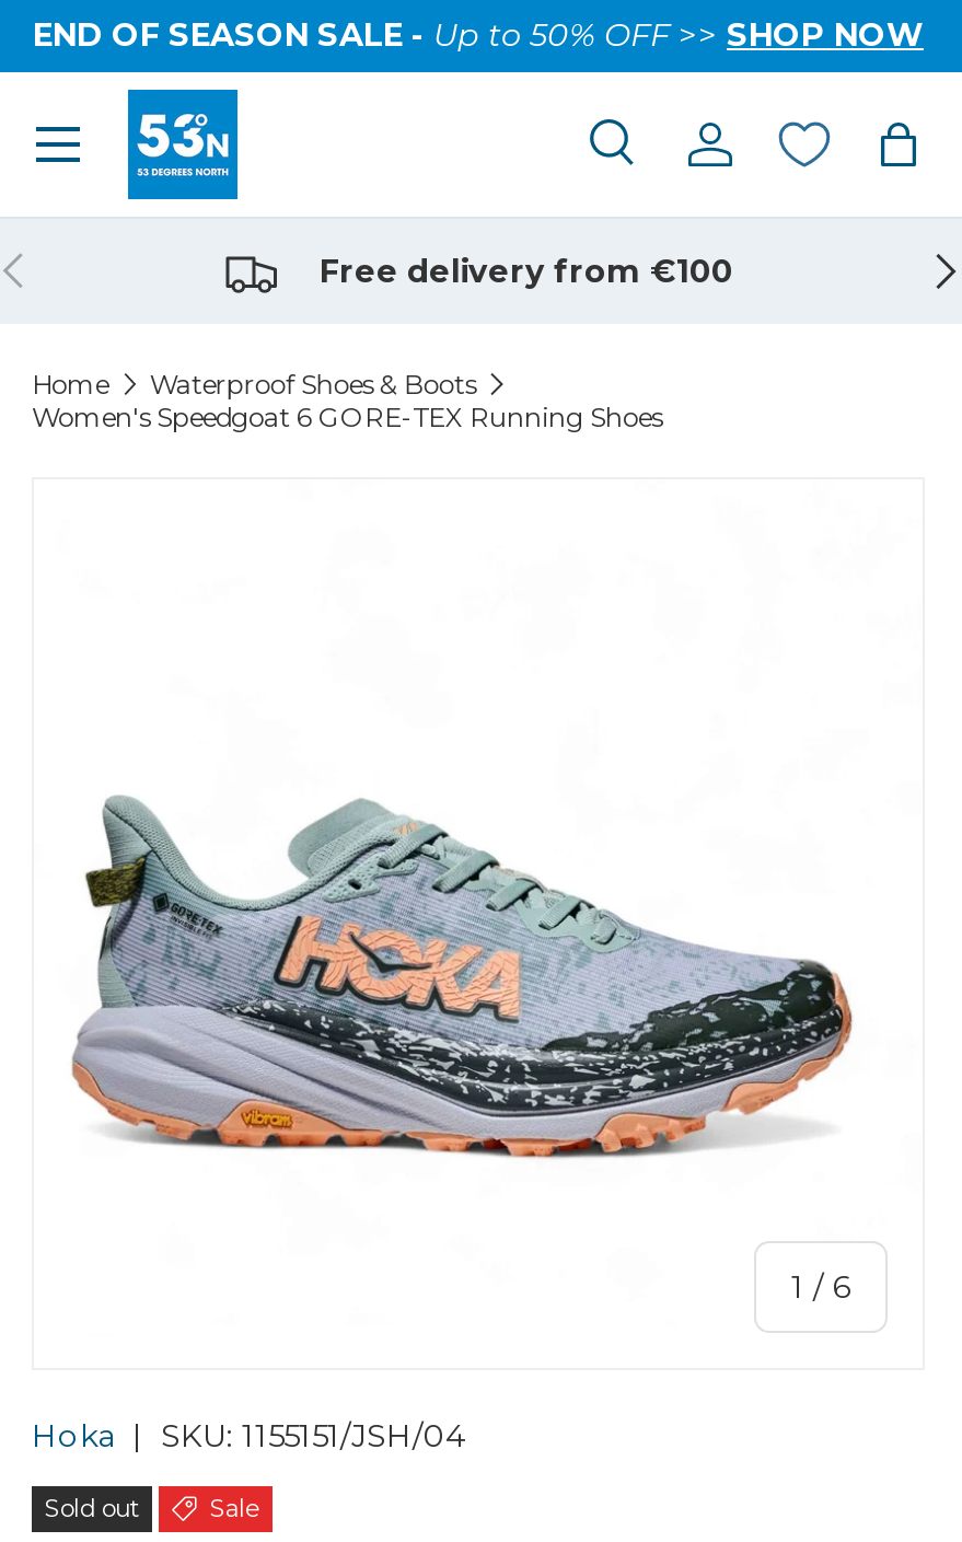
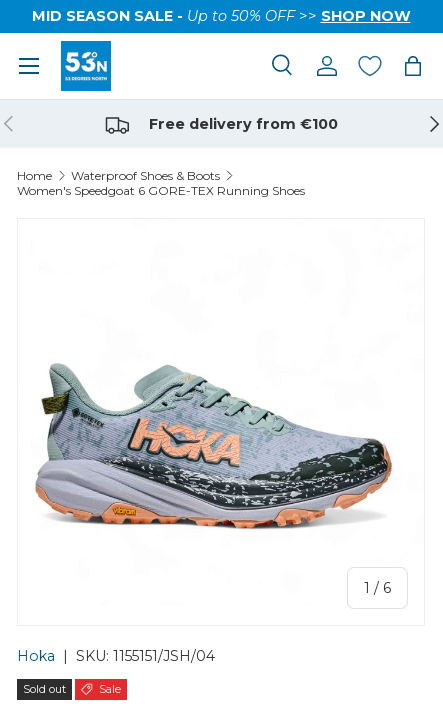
[33,15,924,55] END OF SEASON SALE - Up to 50% OFF >> SHOP NOW -> [31,7,410,25] MID SEASON SALE - Up to 50% OFF >> SHOP NOW

